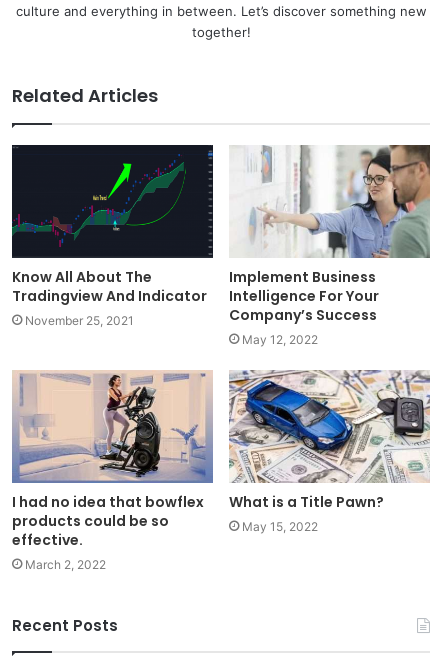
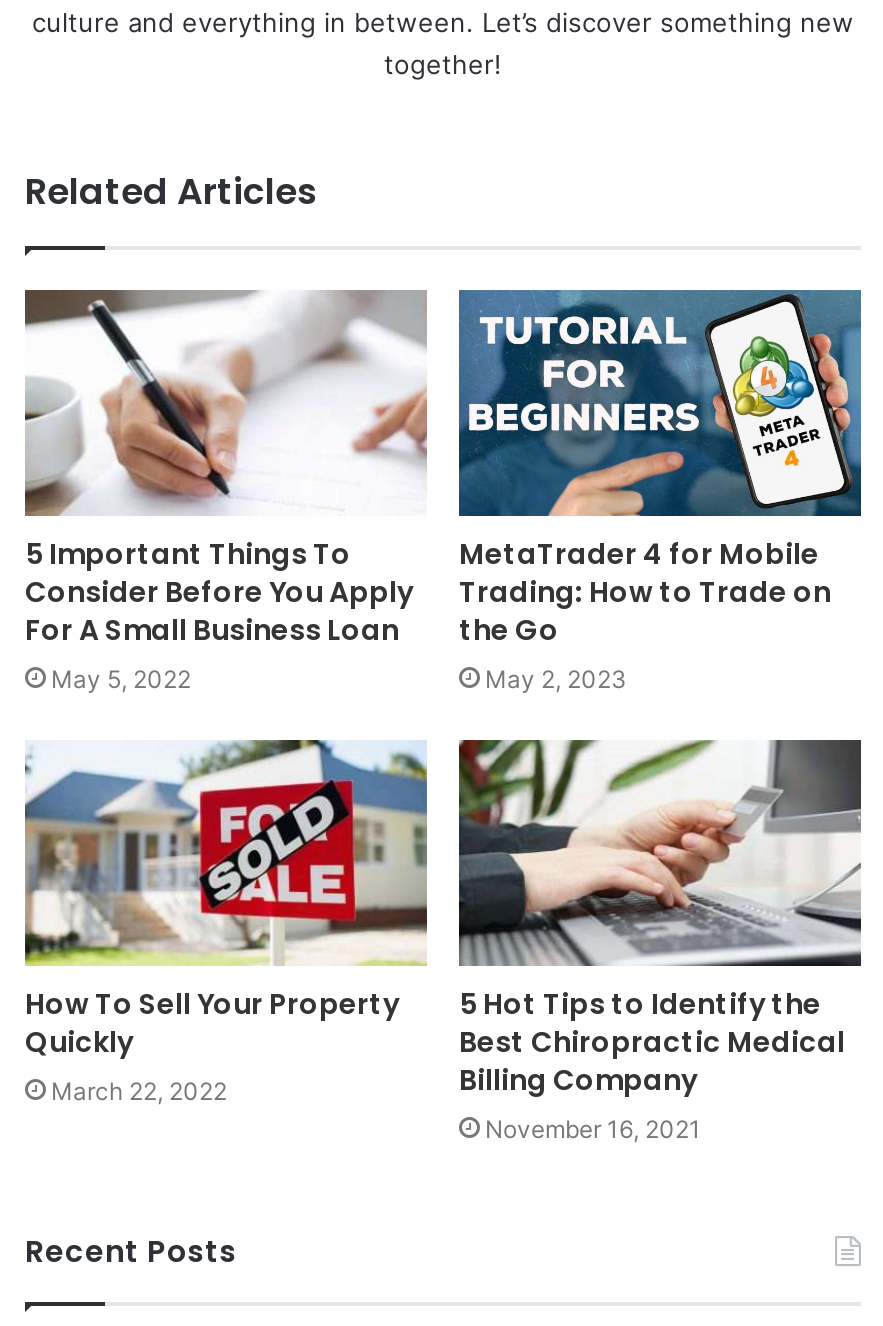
[11,144,214,328] [image] | Know All About The | Tradingview And Indicator | November 25, 2021 -> [23,288,429,694] [image] | 5 Important Things To | Consider Before You Apply | For A Small Business Loan | May 5, 2022
[229,144,431,347] [image] | Implement Business | Intelligence For Your | Company’s Success | May 12, 2022 -> [457,288,863,693] [image] | MetaTrader 4 for Mobile | Trading: How to Trade on | the Go | May 2, 2023
[11,370,214,572] [image] | I had no idea that bowflex | products could be so | effective. | March 2, 2022 -> [23,738,429,1107] [image] | How To Sell Your Property | Quickly | March 22, 2022
[229,369,430,534] [image] | What is a Title Pawn? | May 15, 2022 -> [457,738,863,1145] [image] | 5 Hot Tips to Identify the | Best Chiropractic Medical | Billing Company | November 16, 2021

